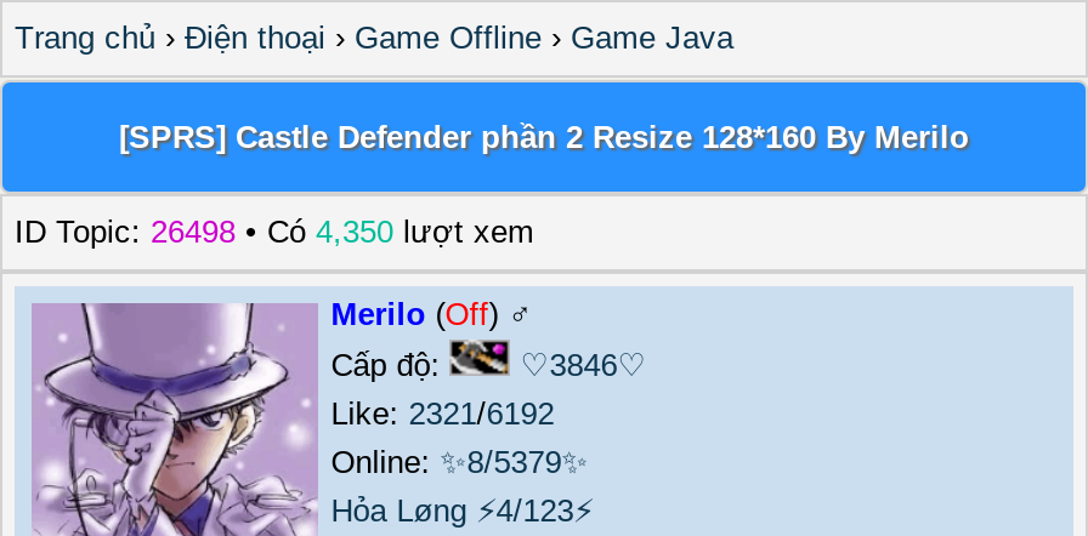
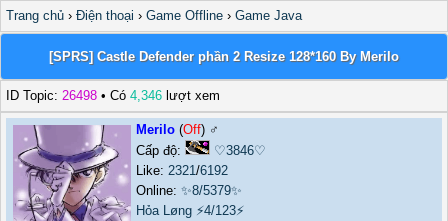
[15,214,534,251] ID Topic: 26498 • Có 4,350 lượt xem -> [6,88,220,103] ID Topic: 26498 • Có 4,346 lượt xem

